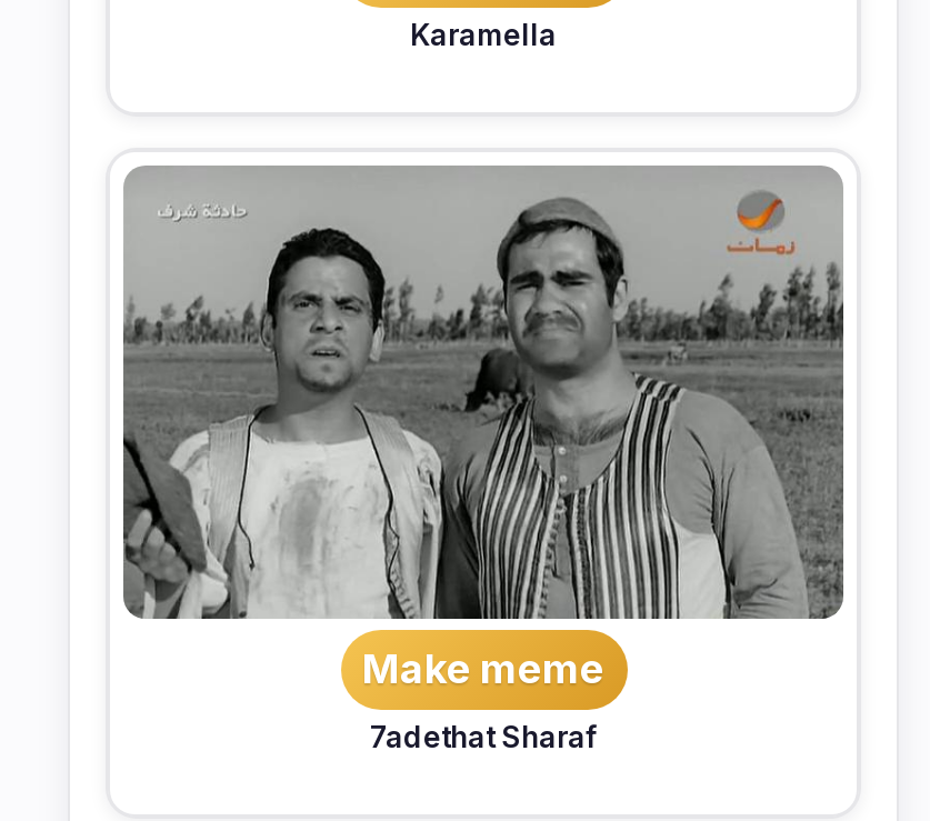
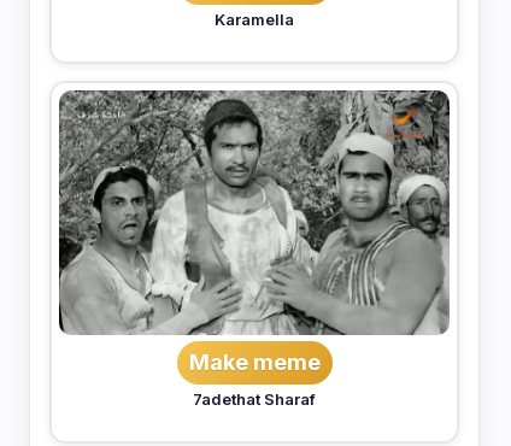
[121,167,843,631] [image] -> [59,90,450,336] [image]

